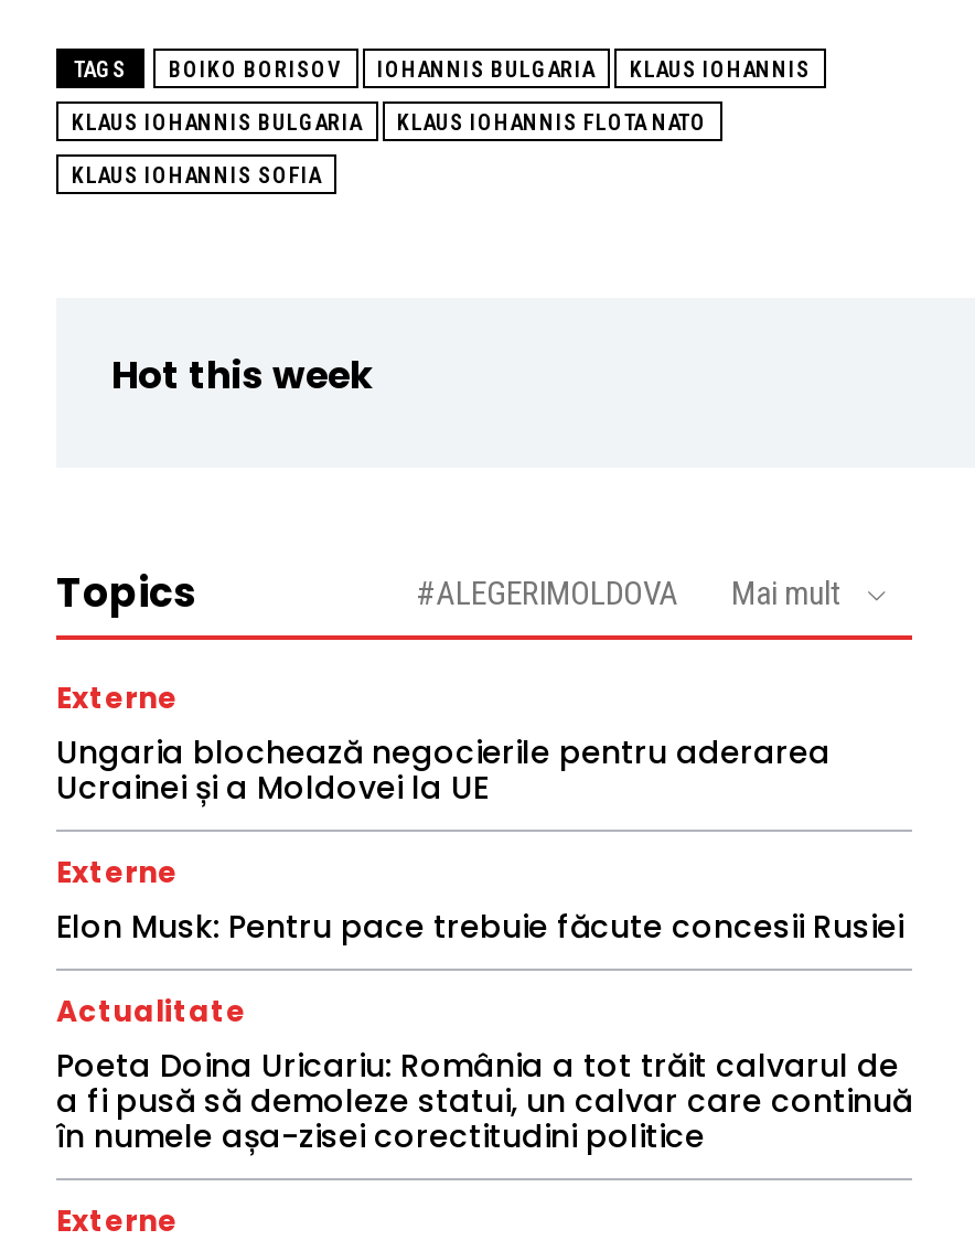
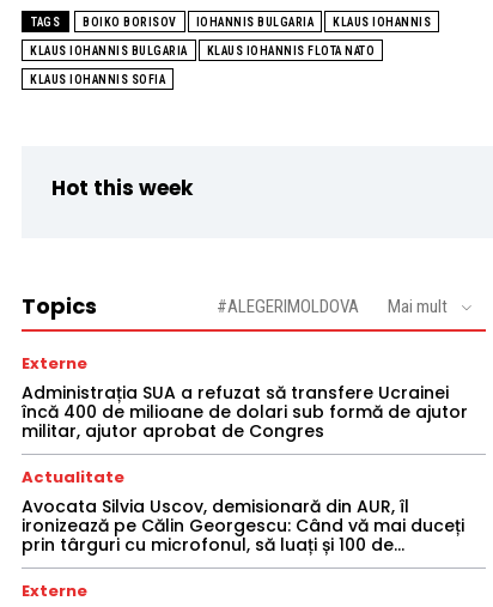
[56,731,903,949] Ungaria blochează negocierile pentru aderarea | Ucrainei și a Moldovei la UE | Externe | Elon Musk: Pentru pace trebuie făcute concesii Rusiei -> [22,381,468,443] Administrația SUA a refuzat să transfere Ucrainei | încă 400 de milioane de dolari sub formă de ajutor | militar, ajutor aprobat de Congres
[56,1044,912,1159] Poeta Doina Uricariu: România a tot trăit calvarul de | a fi pusă să demoleze statui, un calvar care continuă | în numele așa-zisei corectitudini politice -> [22,495,464,557] Avocata Silvia Uscov, demisionară din AUR, îl | ironizează pe Călin Georgescu: Când vă mai duceți | prin târguri cu microfonul, să luați și 100 de...

